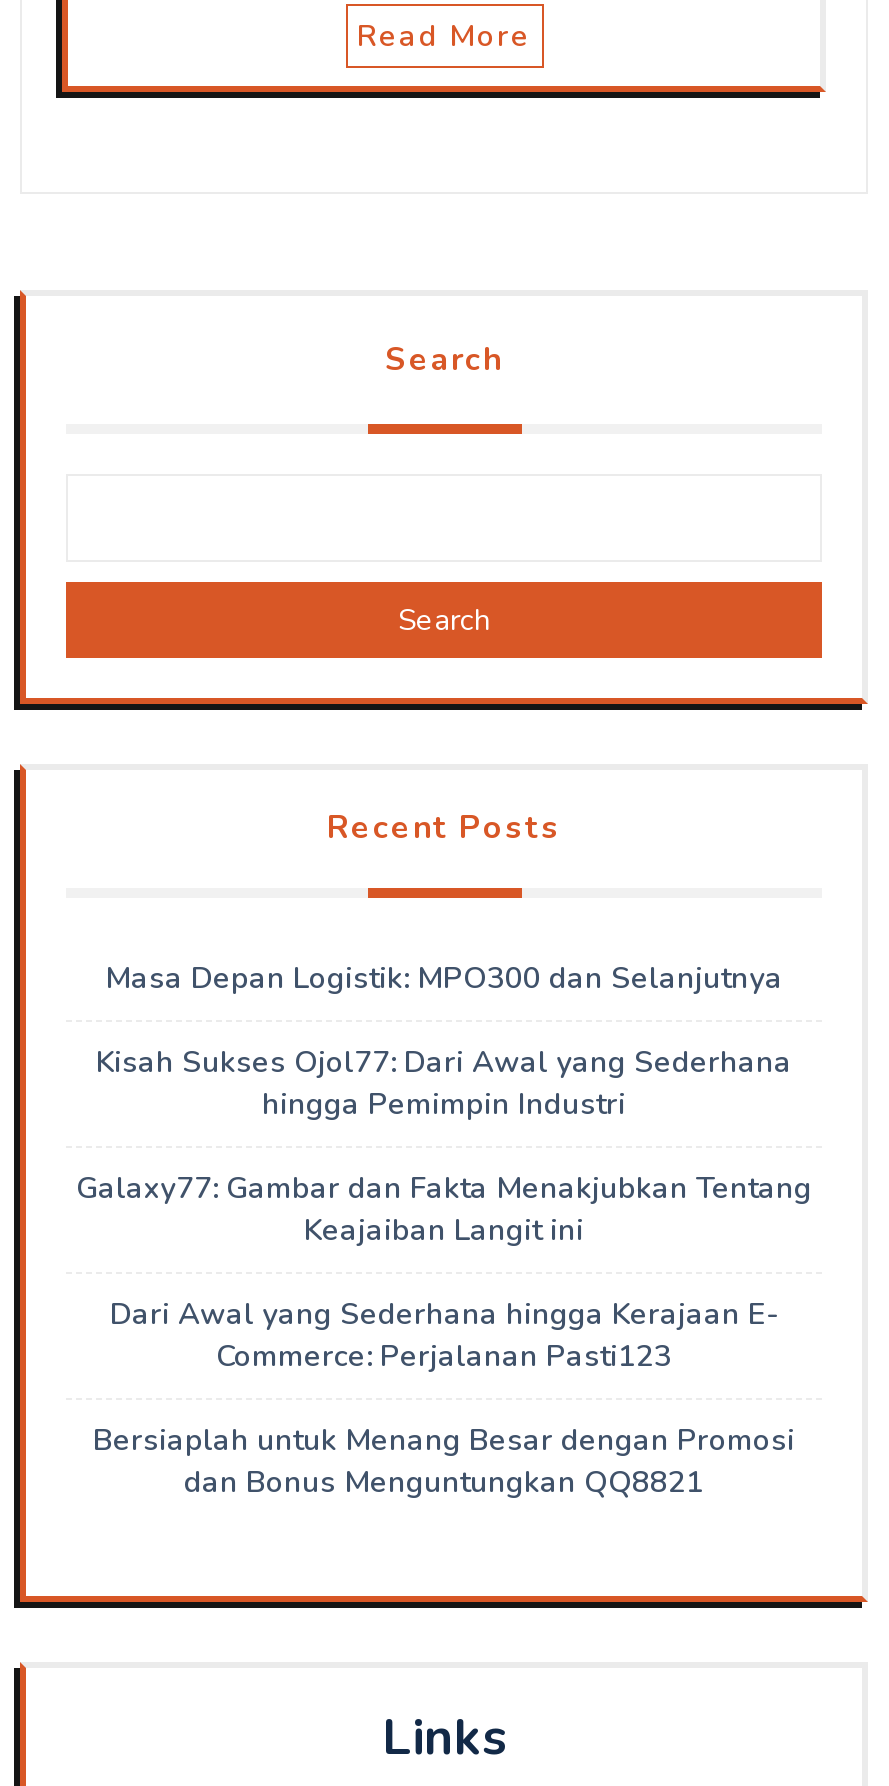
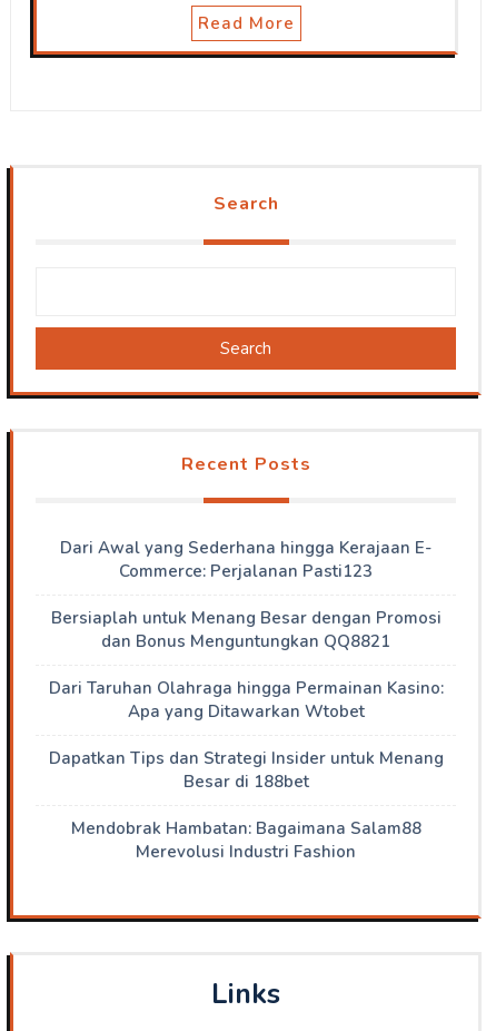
[76,957,812,1249] Masa Depan Logistik: MPO300 dan Selanjutnya | Kisah Sukses Ojol77: Dari Awal yang Sederhana | hingga Pemimpin Industri | Galaxy77: Gambar dan Fakta Menakjubkan Tentang | Keajaiban Langit ini -> none
moved [93,1293,795,1501] -> [51,536,441,652]: Dari Awal yang Sederhana hingga Kerajaan E- | Commerce: Perjalanan Pasti123 | Bersiaplah untuk Menang Besar dengan Promosi | dan Bonus Menguntungkan QQ8821
none -> [48,677,443,863] Dari Taruhan Olahraga hingga Permainan Kasino: | Apa yang Ditawarkan Wtobet | Dapatkan Tips dan Strategi Insider untuk Menang | Besar di 188bet | Mendobrak Hambatan: Bagaimana Salam88 | Merevolusi Industri Fashion

